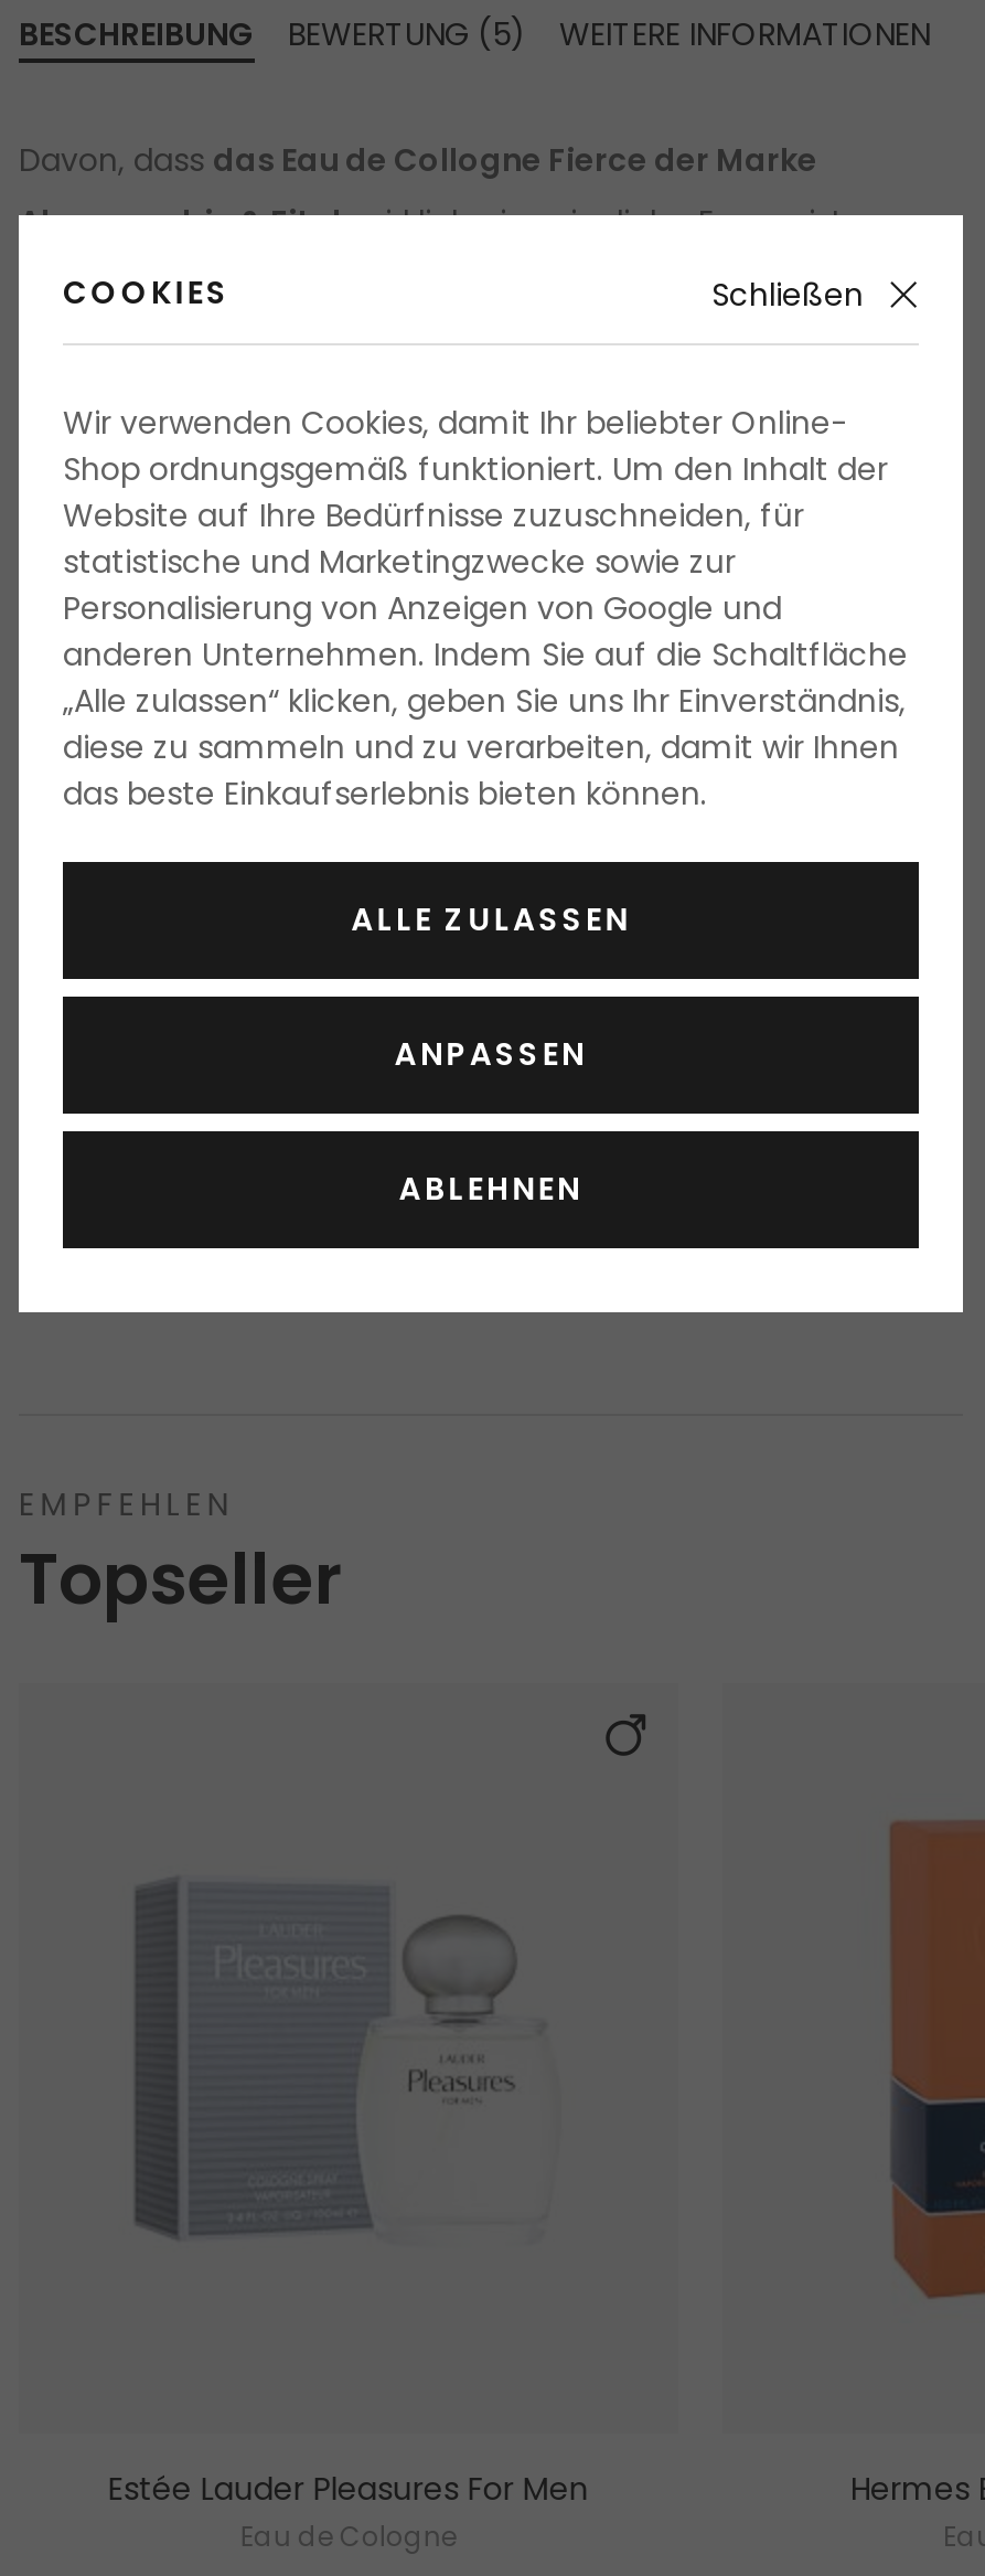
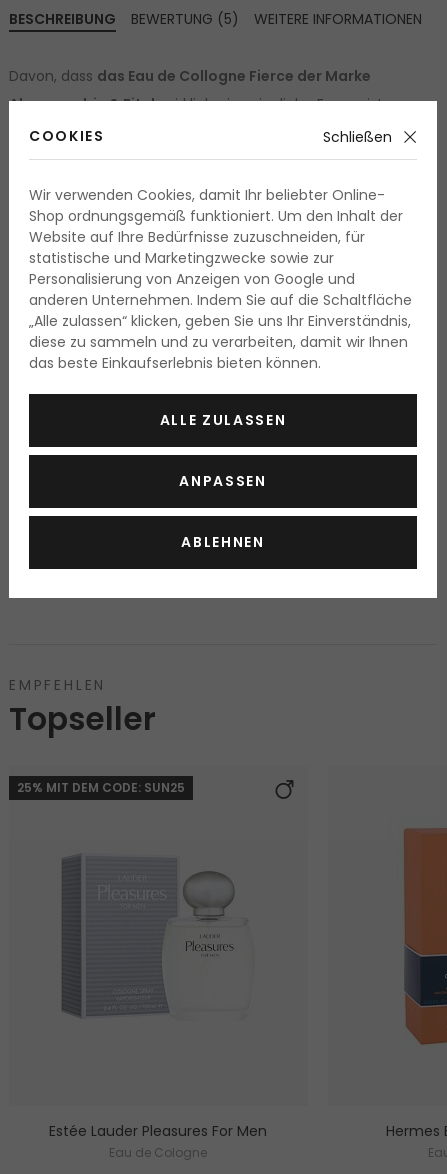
none -> [17,779,185,796] 25% MIT DEM CODE: SUN25

